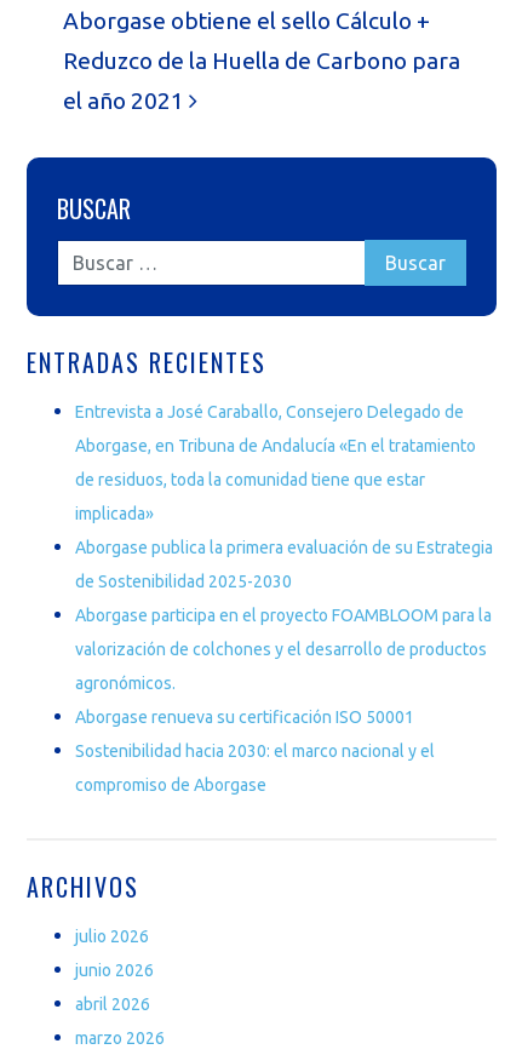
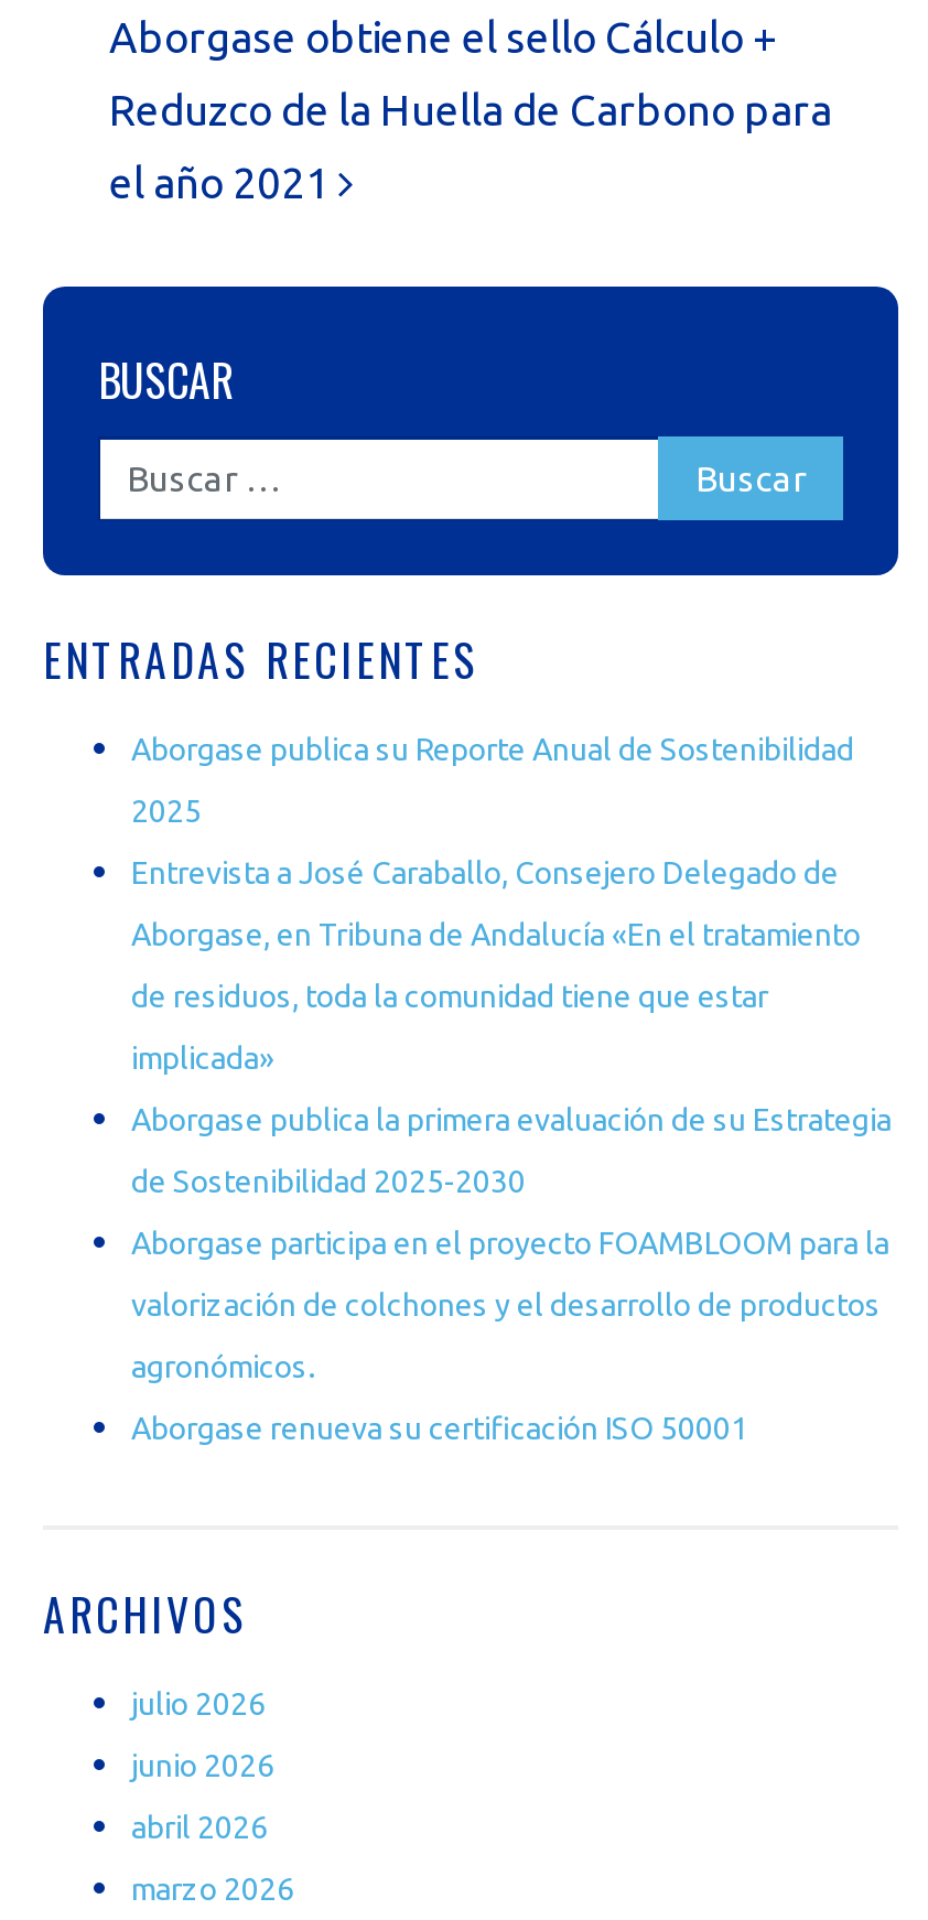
none -> [131,732,854,829] Aborgase publica su Reporte Anual de Sostenibilidad | 2025
moved [75,402,493,727] -> [131,856,892,1447]: Entrevista a José Caraballo, Consejero Delegado de | Aborgase, en Tribuna de Andalucía «En el tratamiento | de residuos, toda la comunidad tiene que estar | ... | agronómicos. | Aborgase renueva su certificación ISO 50001
[75,742,435,795] Sostenibilidad hacia 2030: el marco nacional y el | compromiso de Aborgase -> none

